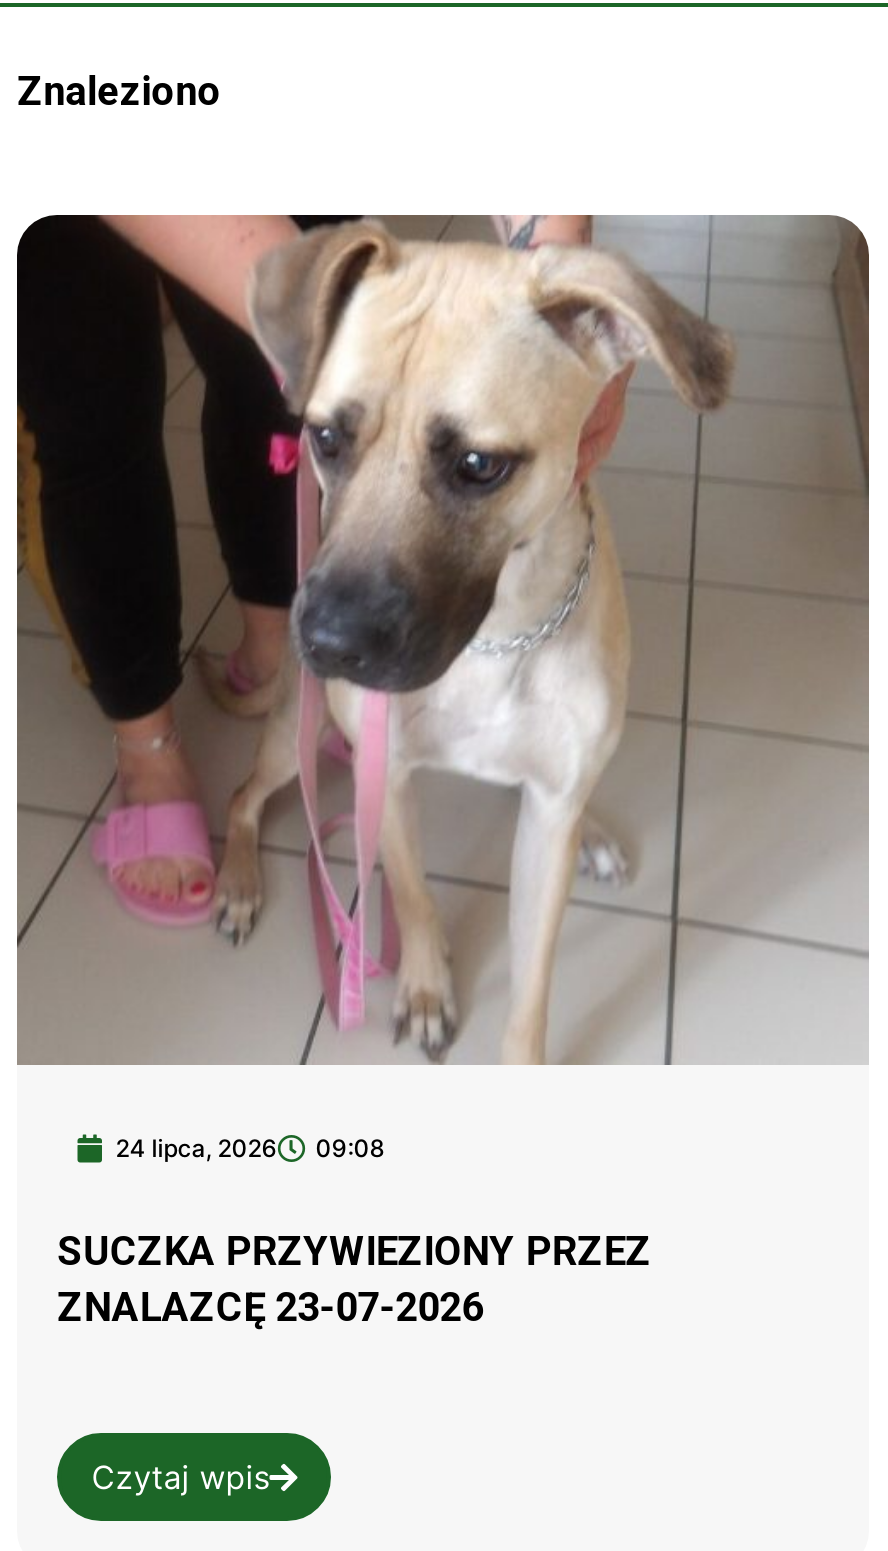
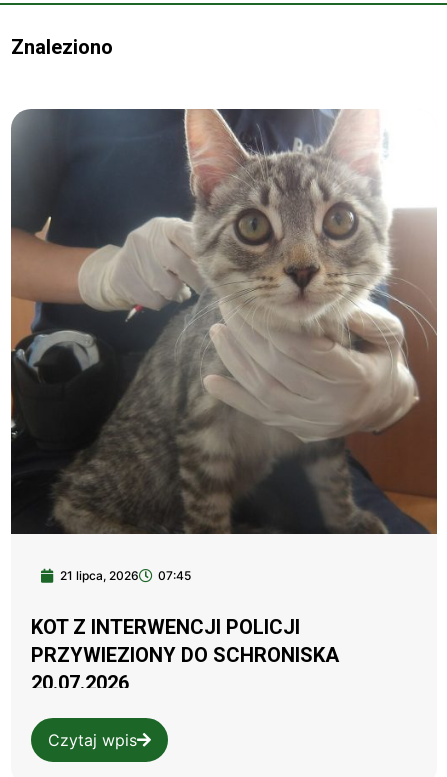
[15,213,871,1163] [image] | 24 lipca, 2026 | 09:08 -> [10,108,438,583] [image] | 21 lipca, 2026 | 07:45
[57,1227,651,1331] SUCZKA PRZYWIEZIONY PRZEZ | ZNALAZCĘ 23-07-2026 -> [31,615,339,695] KOT Z INTERWENCJI POLICJI | PRZYWIEZIONY DO SCHRONISKA | 20.07.2026

